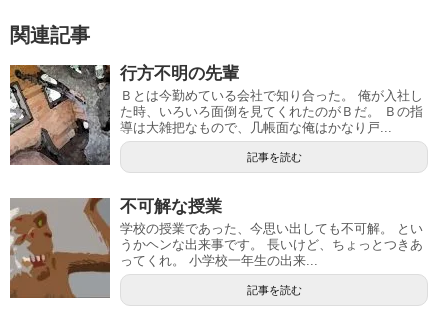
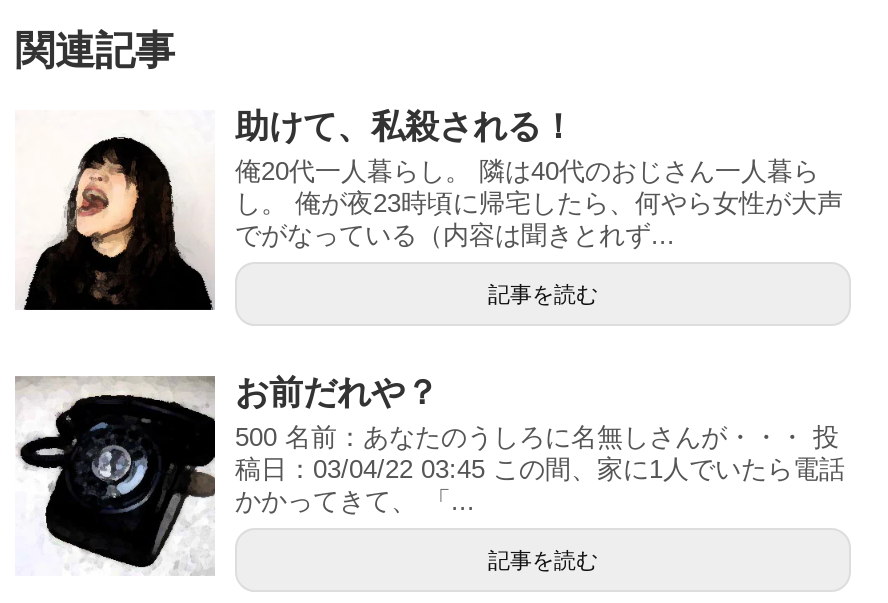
[9,64,423,166] [image] | 行方不明の先輩 | Ｂとは今勤めている会社で知り合った。 俺が入社し | た時、いろいろ面倒を見てくれたのがＢだ。 Ｂの指 | 導は大雑把なもので、几帳面な俺はかなり戸... -> [15,107,843,312] [image] | 助けて、私殺される！ | 俺20代一人暮らし。 隣は40代のおじさん一人暮ら | し。 俺が夜23時頃に帰宅したら、何やら女性が大声 | でがなっている（内容は聞きとれず...
[9,197,423,299] [image] | 不可解な授業 | 学校の授業であった、今思い出しても不可解。 とい | うかヘンな出来事です。 長いけど、ちょっとつきあ | ってくれ。 小学校一年生の出来... -> [15,373,845,576] [image] | お前だれや？ | 500 名前：あなたのうしろに名無しさんが・・・ 投 | 稿日：03/04/22 03:45 この間、家に1人でいたら電話 | かかってきて、 「...

